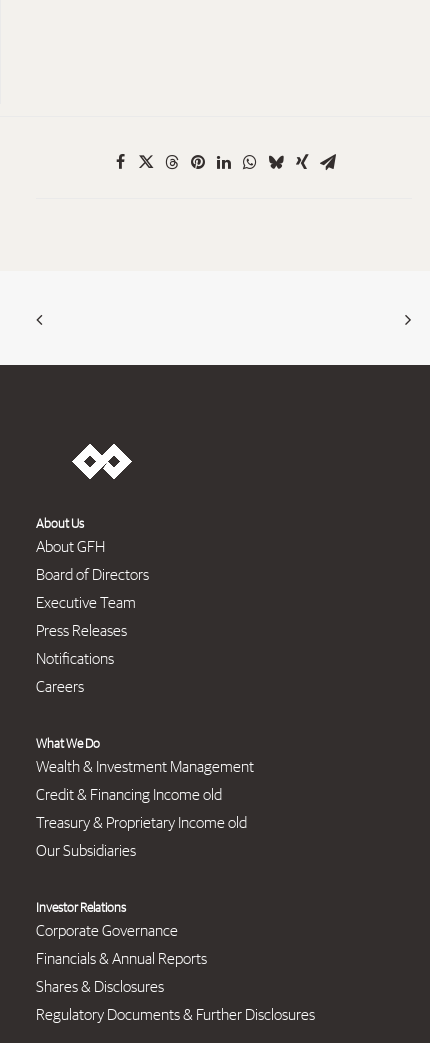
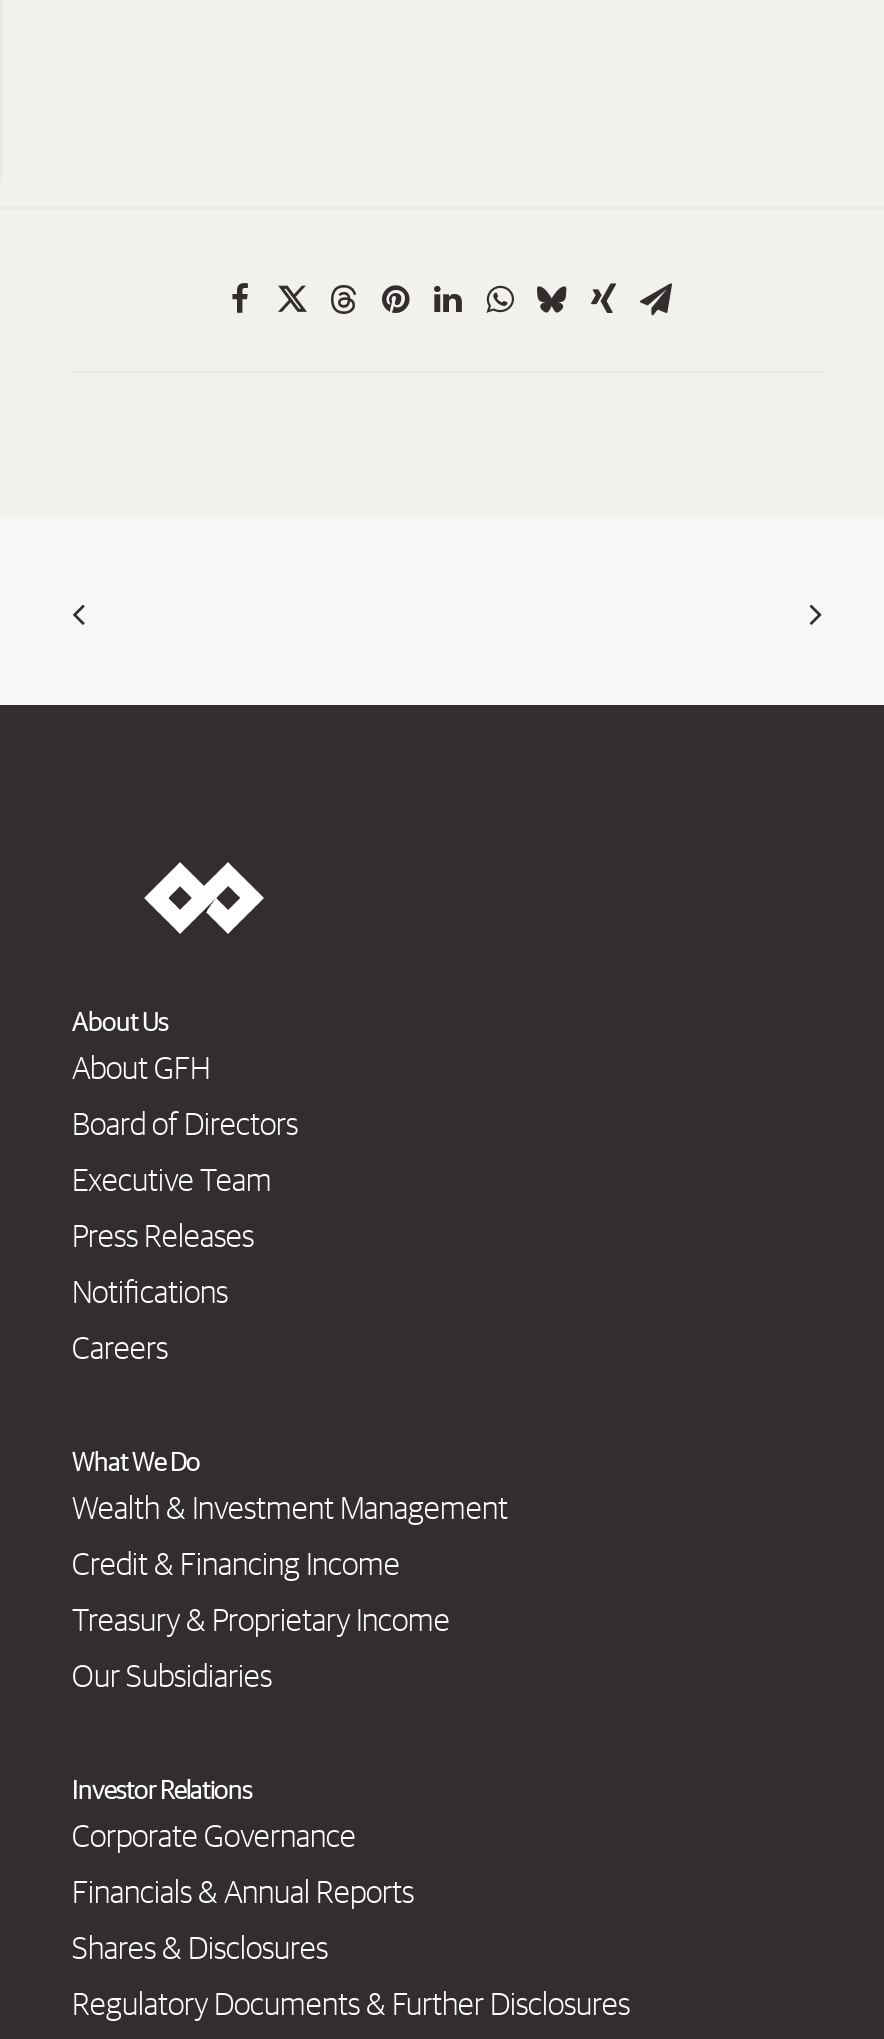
[36,787,222,803] Credit & Financing Income old -> [72,1549,400,1581] Credit & Financing Income
[36,815,247,831] Treasury & Proprietary Income old -> [72,1605,450,1637] Treasury & Proprietary Income

